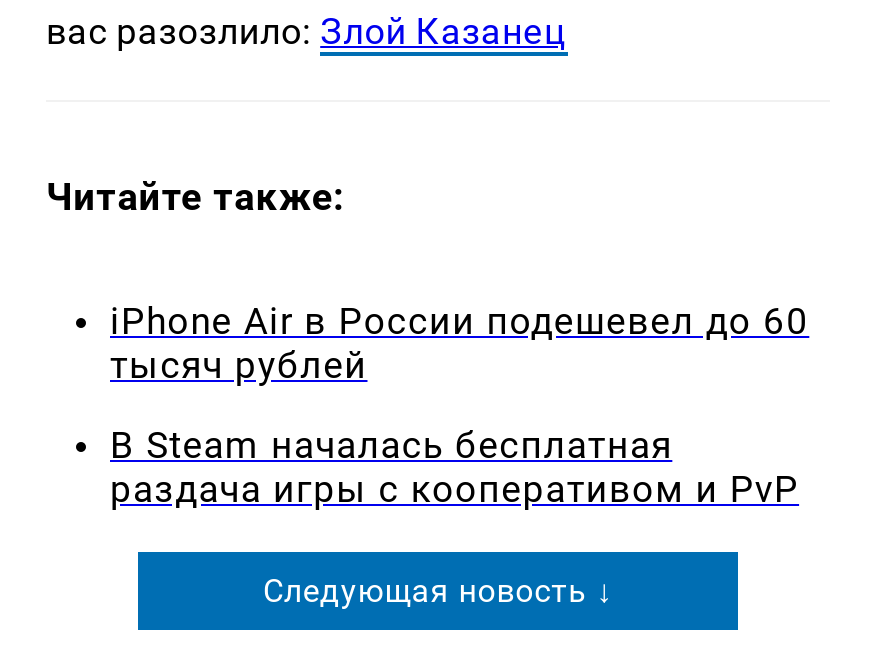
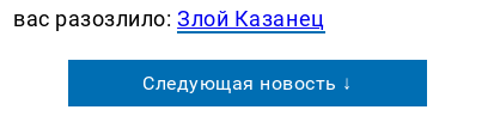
[46,174,809,513] Читайте также: | iPhone Air в России подешевел до 60 | тысяч рублей | В Steam началась бесплатная | раздача игры с кооперативом и PvP -> none

